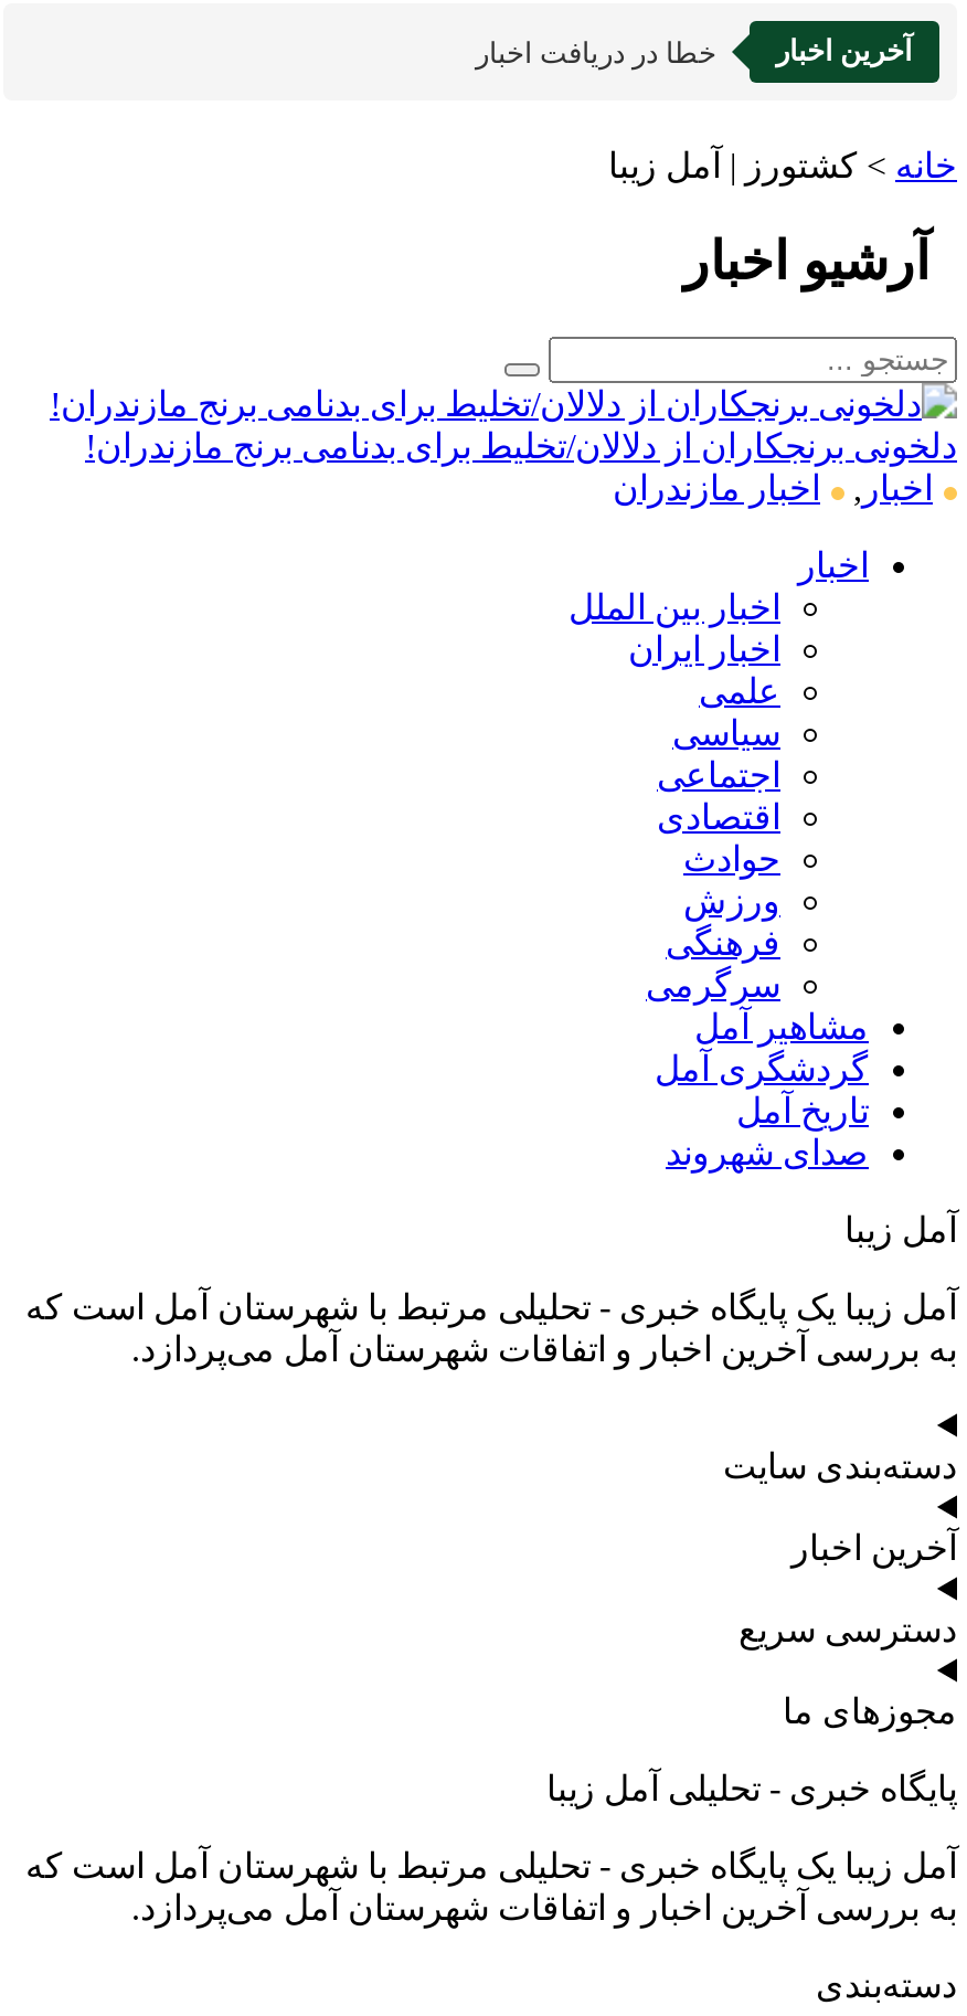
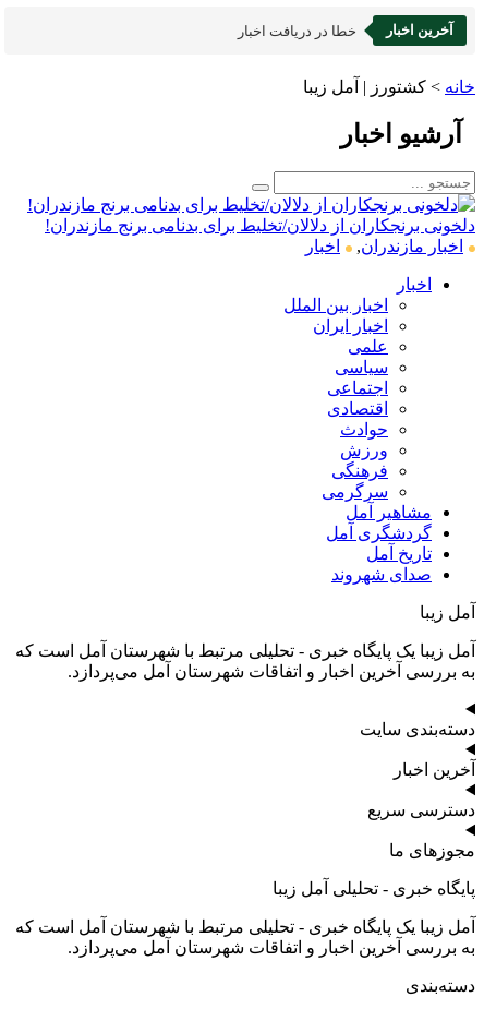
[613,470,933,507] اخبار, | اخبار مازندران -> [305,237,463,255] اخبار مازندران, | اخبار

